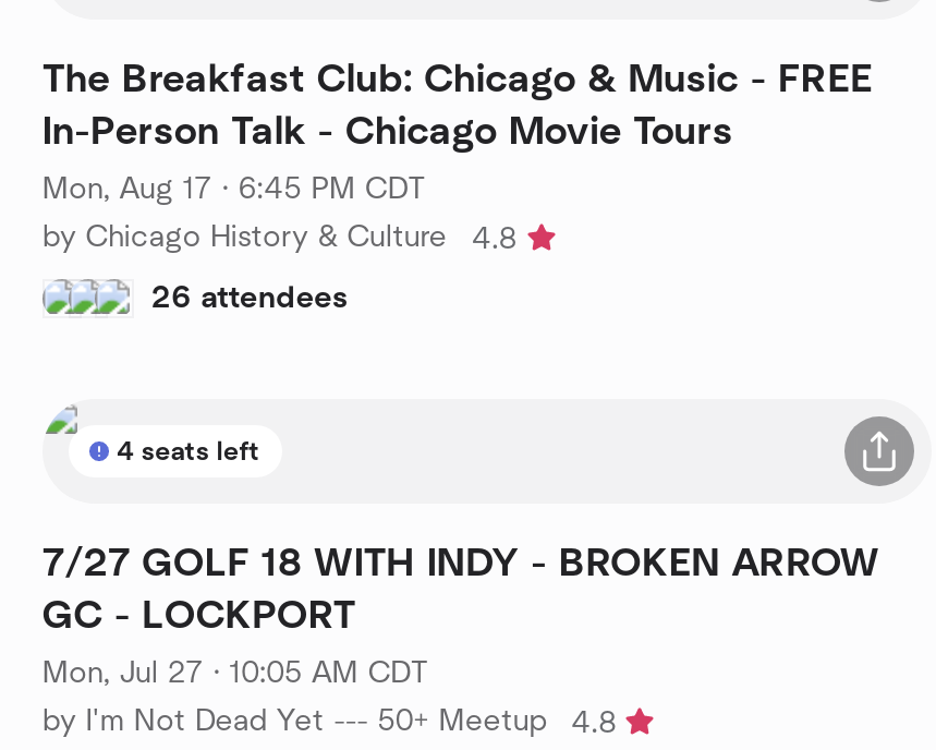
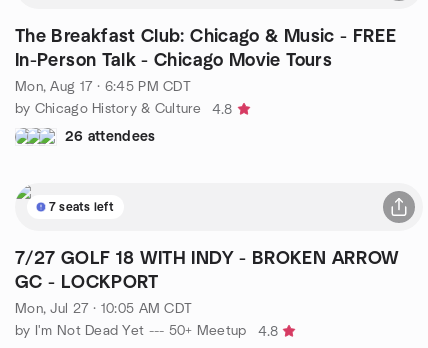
[117,437,260,463] 4 seats left -> [49,200,114,212] 7 seats left

